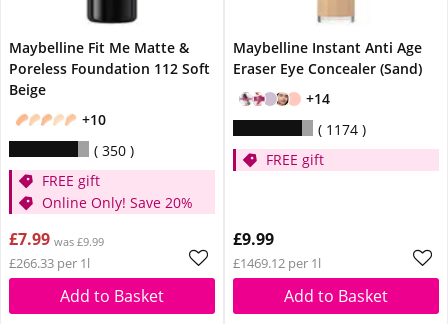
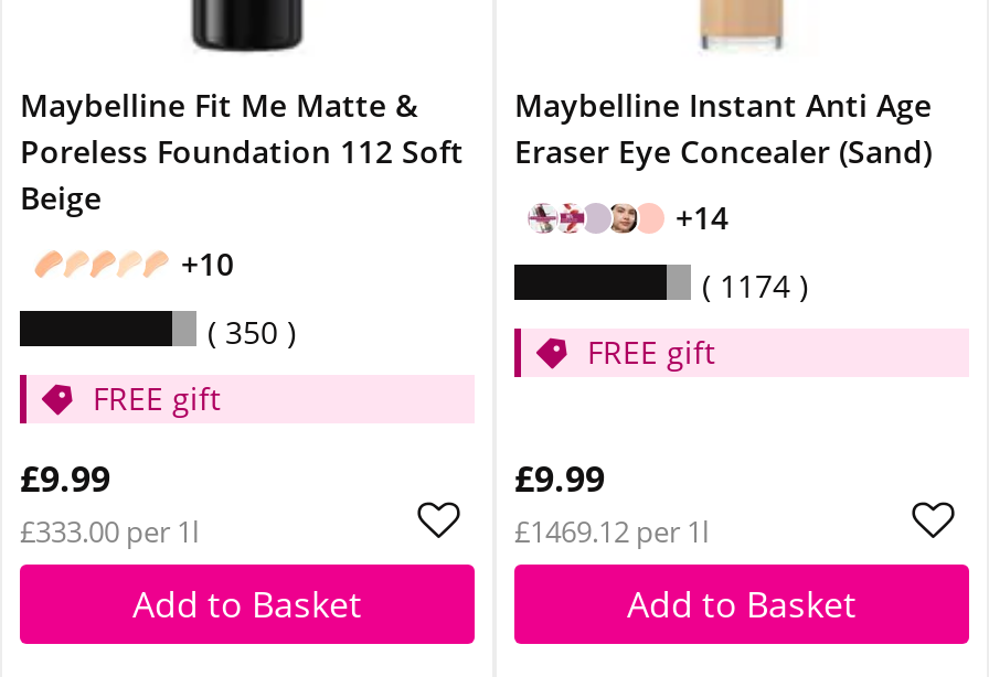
[9,193,193,272] Online Only! Save 20% | £7.99 was £9.99 | £266.33 per 1l -> [20,454,199,551] £9.99 | £333.00 per 1l

